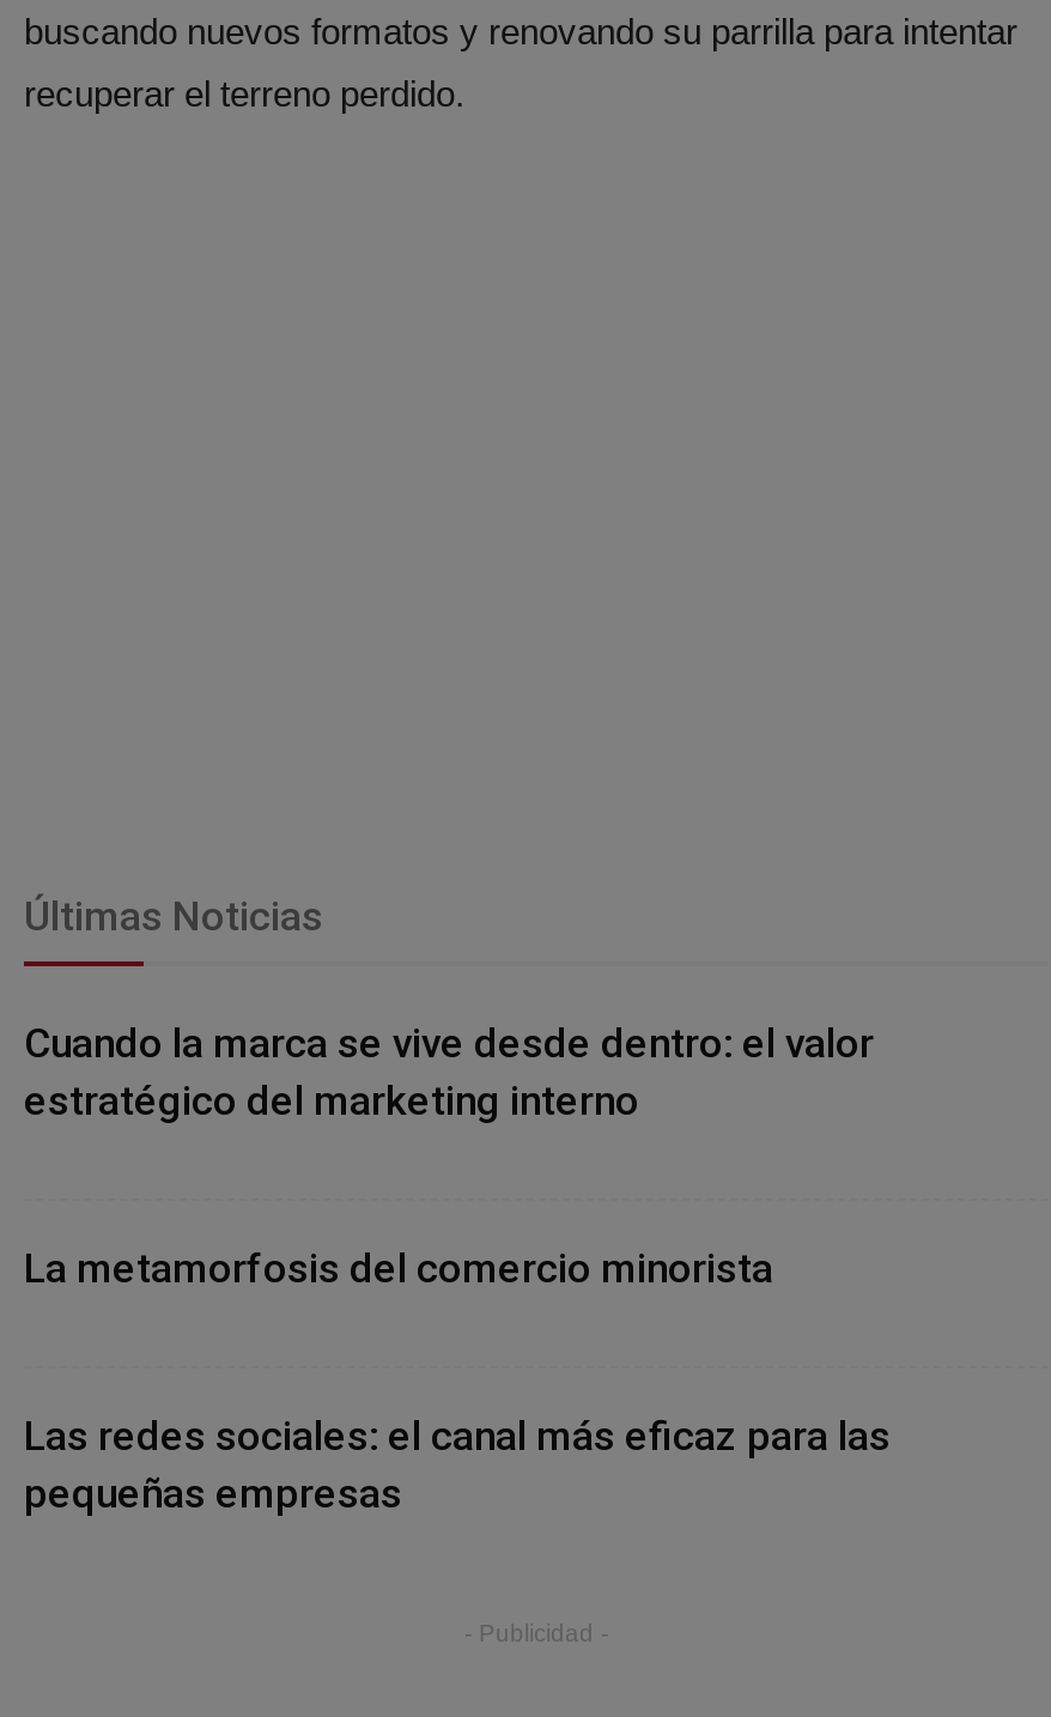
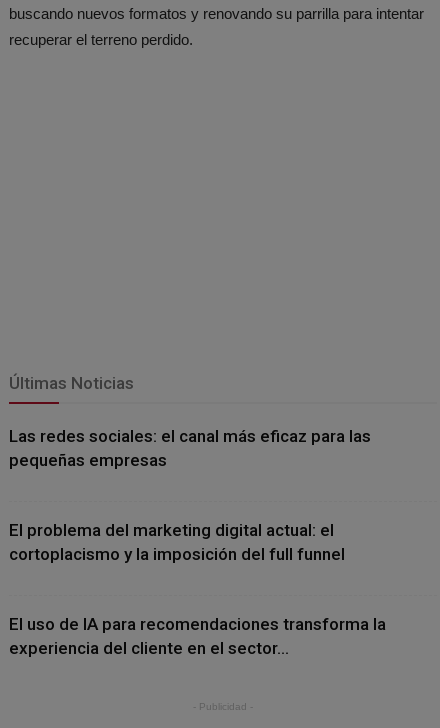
[24,1018,874,1291] Cuando la marca se vive desde dentro: el valor | estratégico del marketing interno | La metamorfosis del comercio minorista -> none
moved [24,1411,891,1517] -> [9,426,371,470]: Las redes sociales: el canal más eficaz para las | pequeñas empresas
none -> [9,520,386,658] El problema del marketing digital actual: el | cortoplacismo y la imposición del full funnel | El uso de IA para recomendaciones transforma la | experiencia del cliente en el sector...

